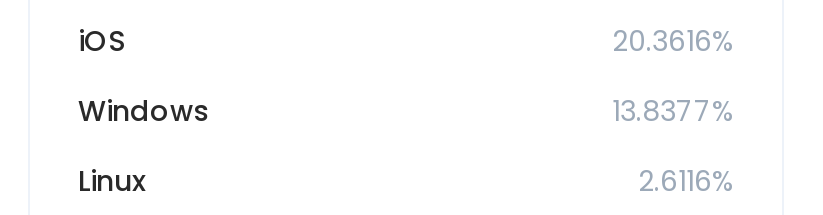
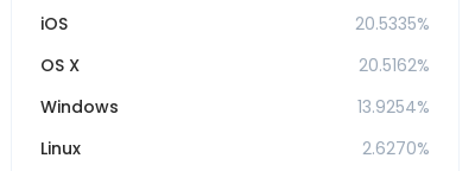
[612,21,734,61] 20.3616% -> [40,12,430,77] 20.5335% | OS X | 20.5162%
[612,91,734,131] 13.8377% -> [357,95,430,119] 13.9254%
[638,161,734,201] 2.6116% -> [362,137,430,160] 2.6270%

